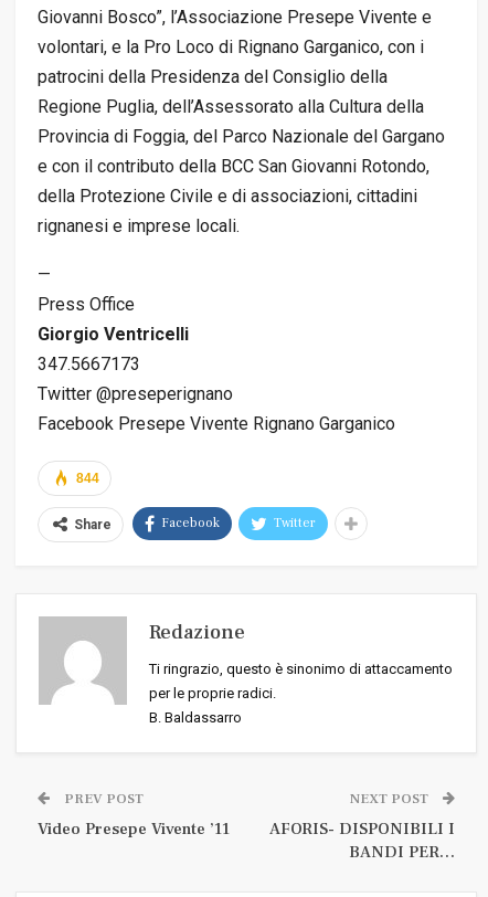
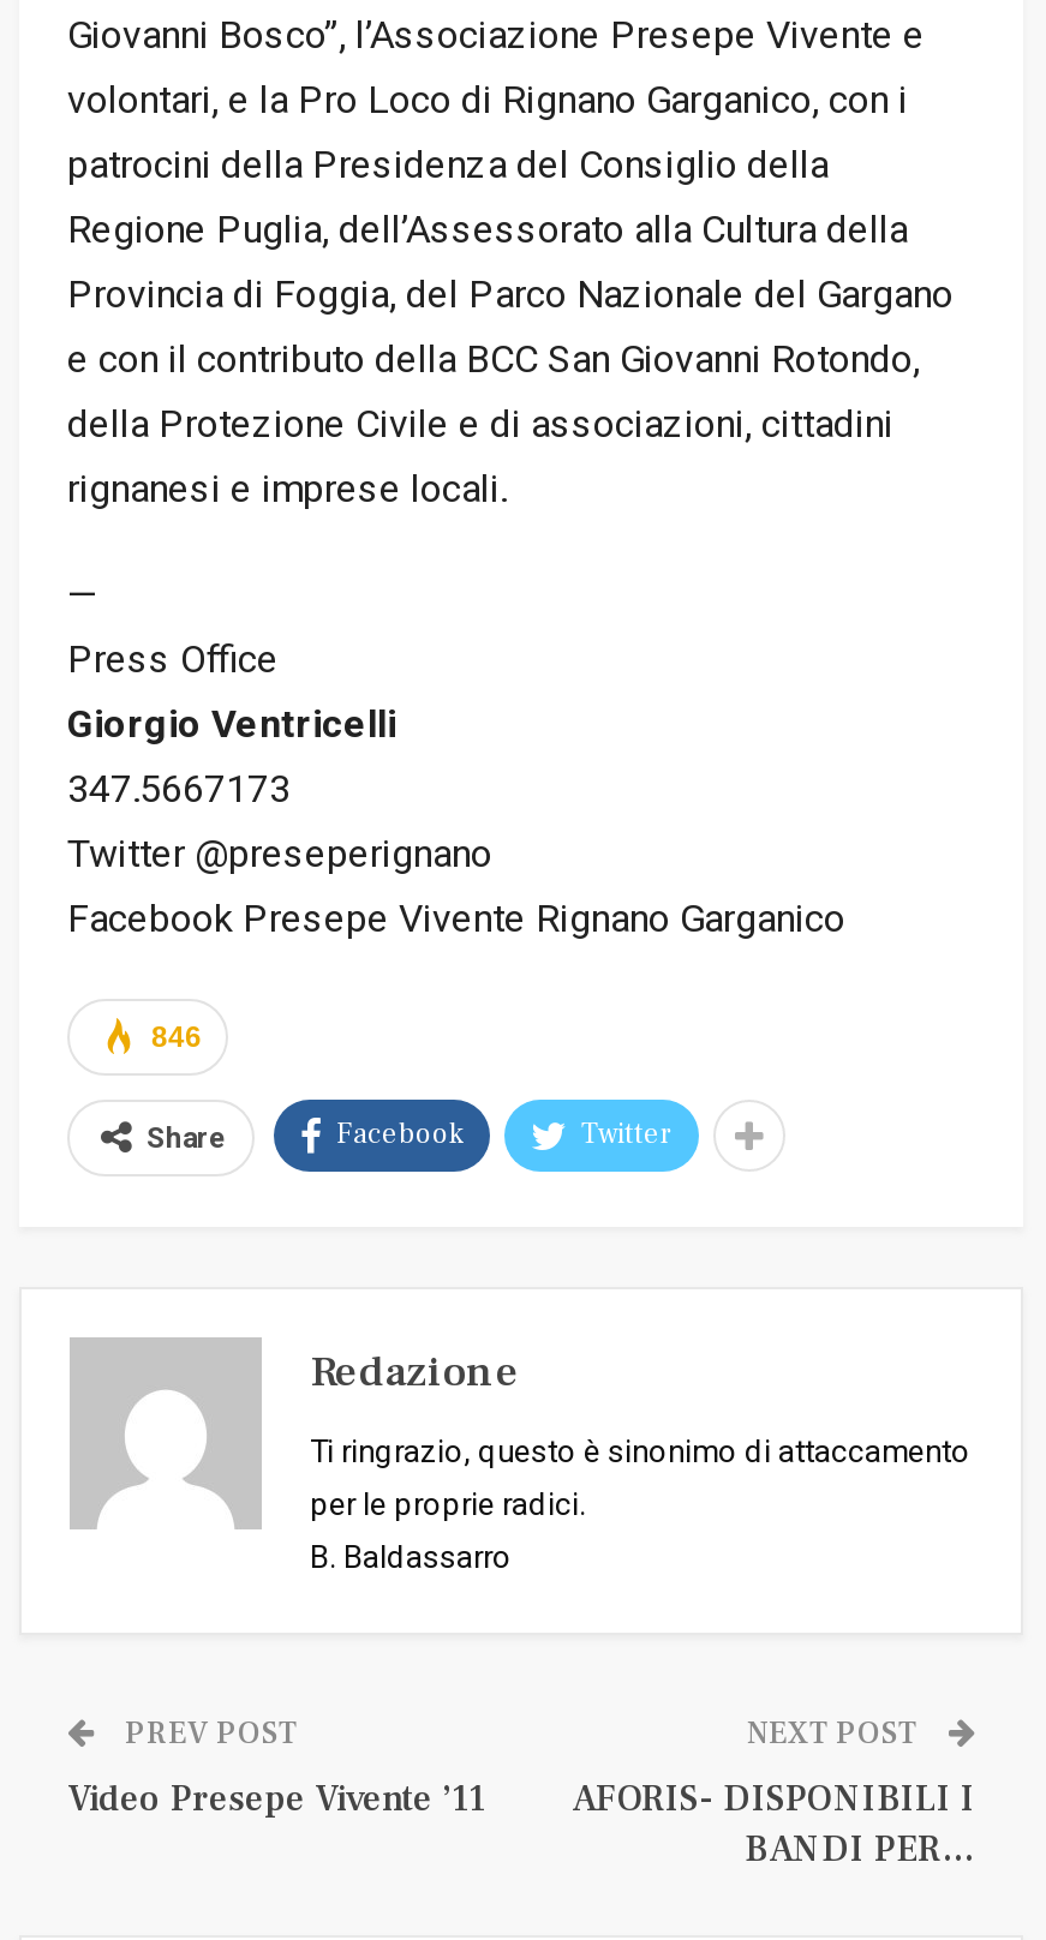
[76,470,99,486] 844 -> [151,1020,202,1054] 846

